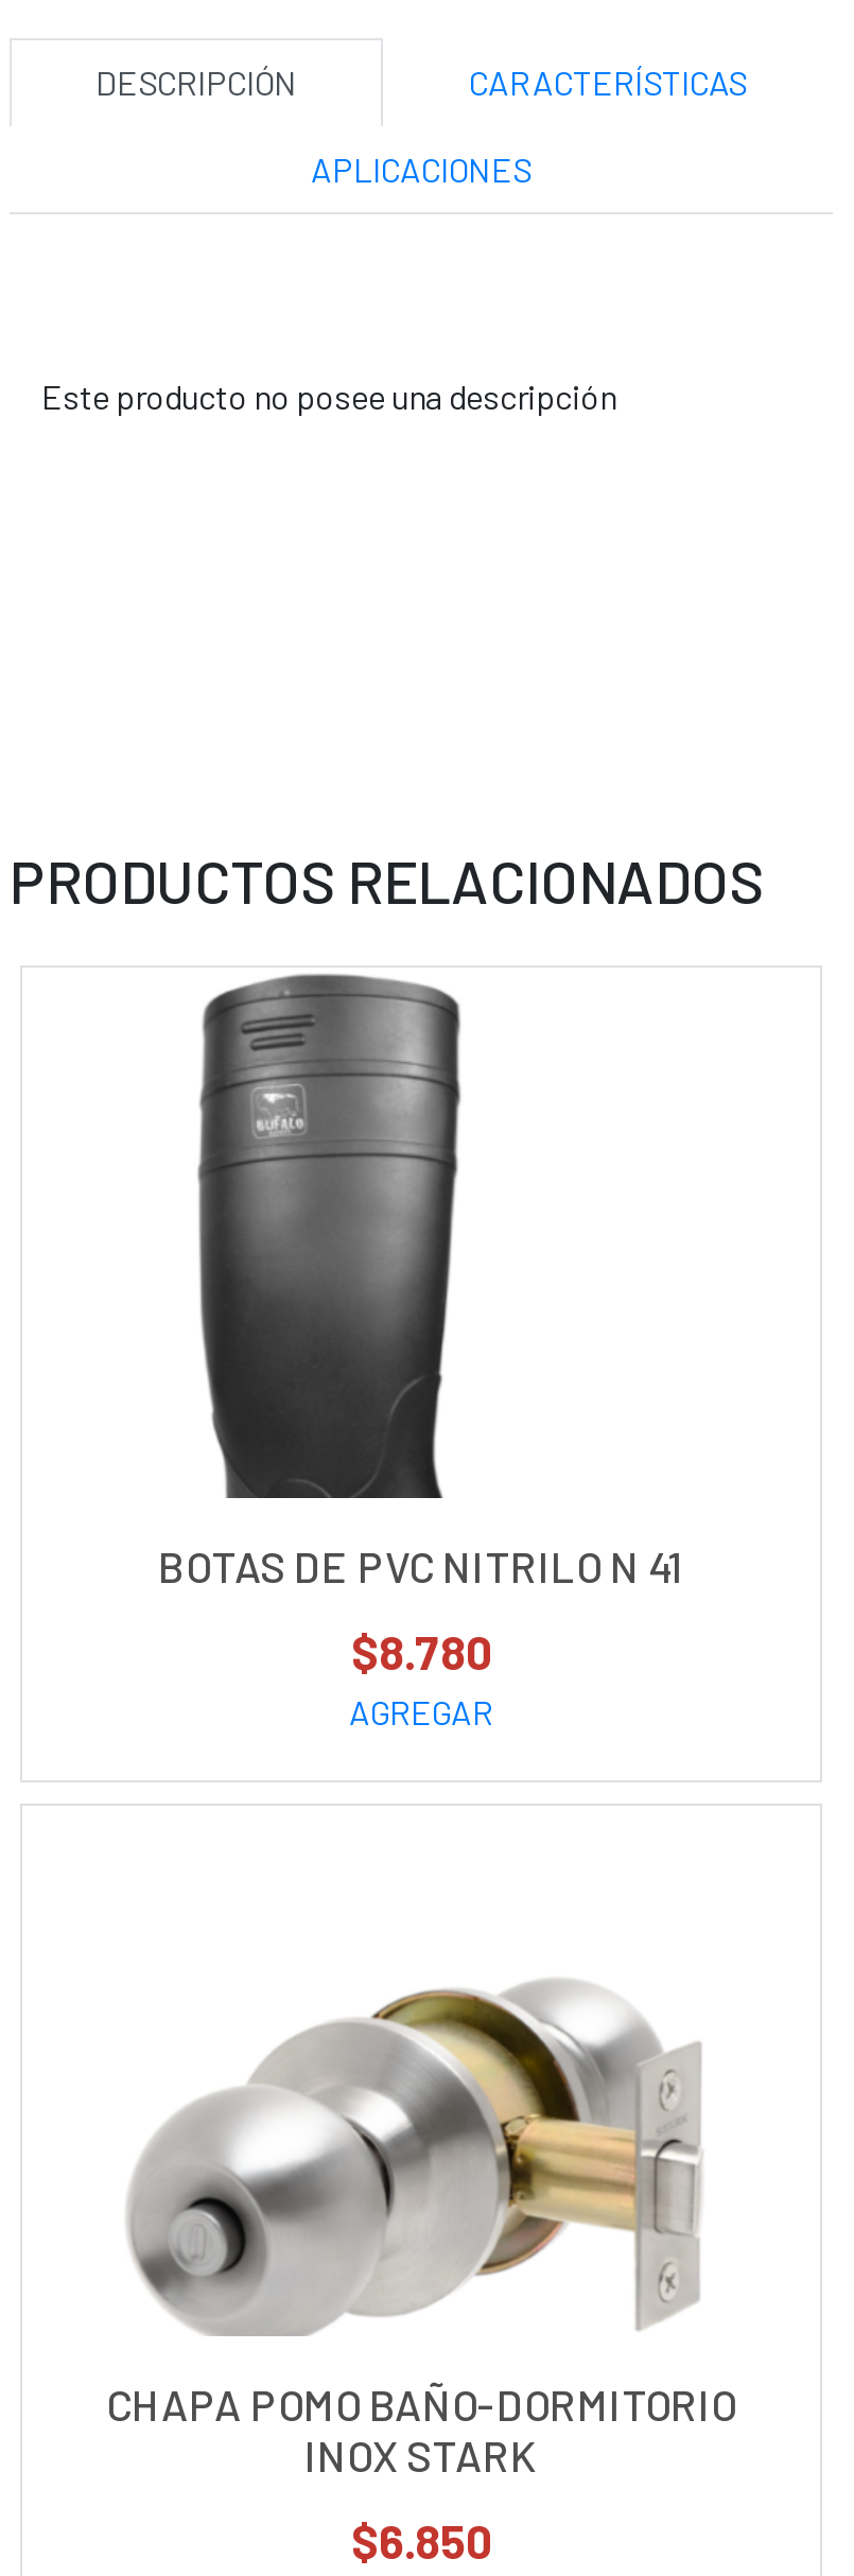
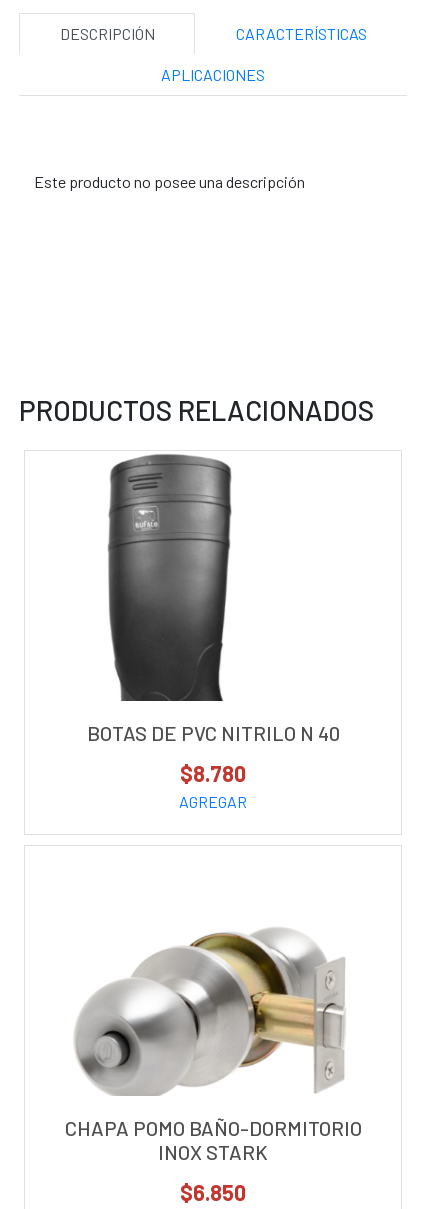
[158,1540,684,1591] BOTAS DE PVC NITRILO N 41 -> [86,721,339,745] BOTAS DE PVC NITRILO N 40

